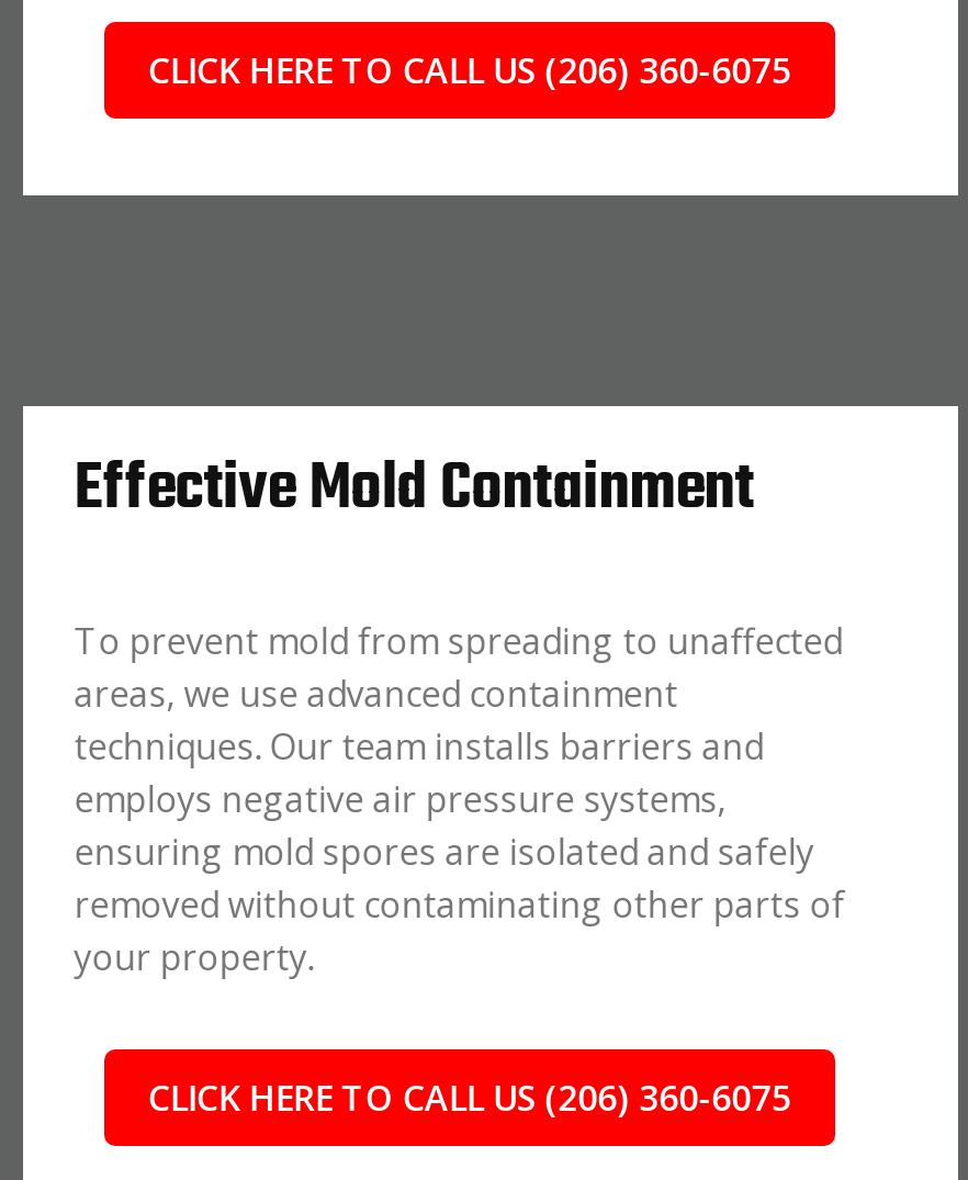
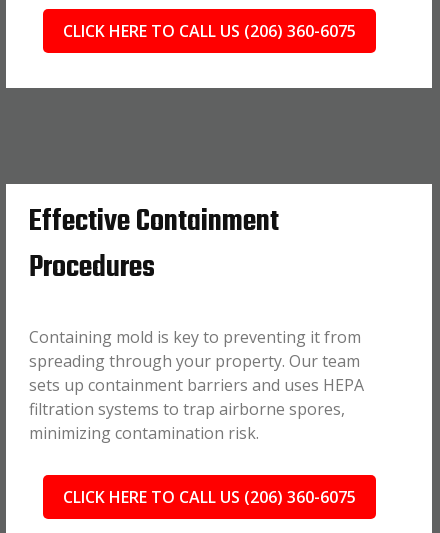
[74,439,754,540] Effective Mold Containment -> [29,199,279,291] Effective Containment | Procedures
[74,617,844,981] To prevent mold from spreading to unaffected | areas, we use advanced containment | techniques. Our team installs barriers and | employs negative air pressure systems, | ensuring mold spores are isolated and safely | removed without contaminating other parts of | your property. -> [29,326,364,444] Containing mold is key to preventing it from | spreading through your property. Our team | sets up containment barriers and uses HEPA | filtration systems to trap airborne spores, | minimizing contamination risk.

